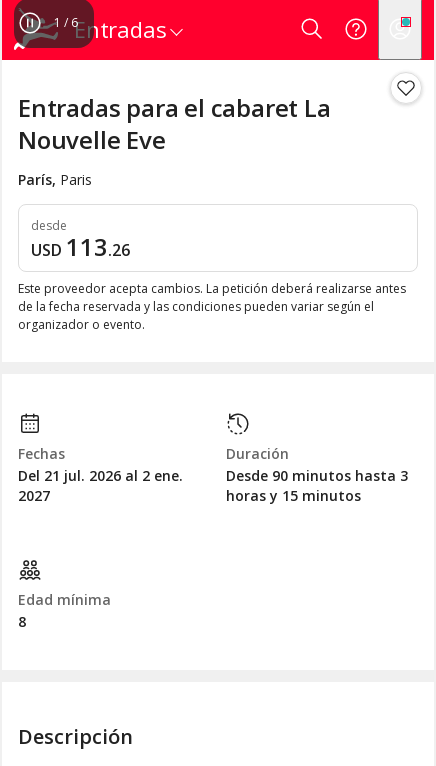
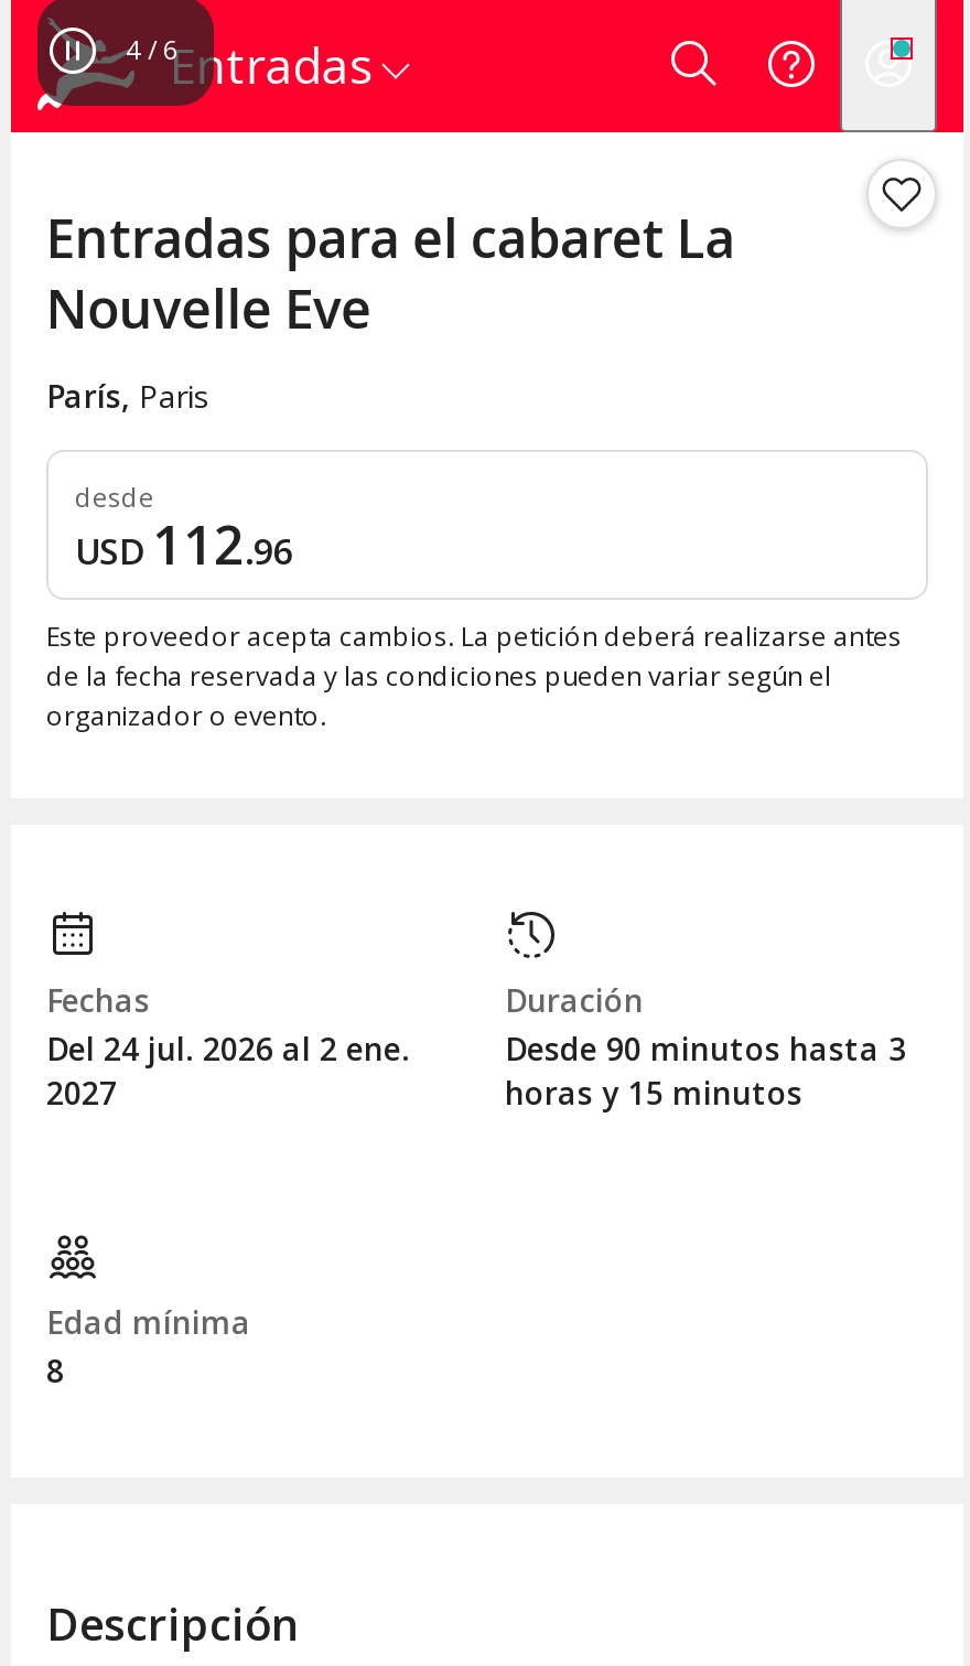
[54,14,166,44] 1 / 6 Entradas -> [126,31,373,97] 4 / 6 Entradas
[31,230,130,263] USD 113.26 -> [75,507,293,580] USD 112.96
[18,466,183,485] Del 21 jul. 2026 al 2 ene. -> [46,1028,410,1070] Del 24 jul. 2026 al 2 ene.

